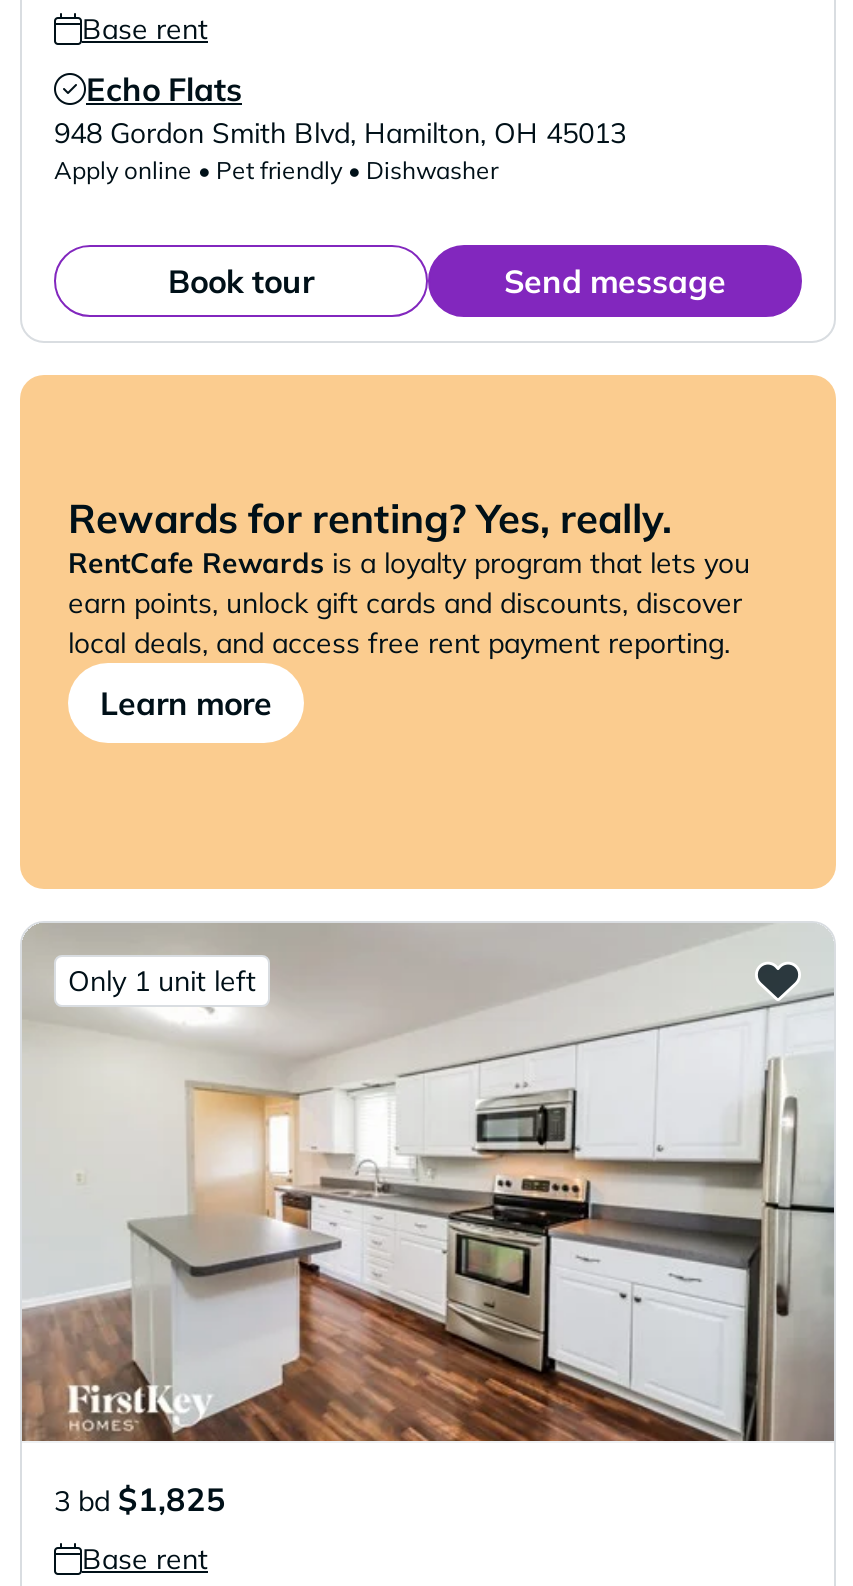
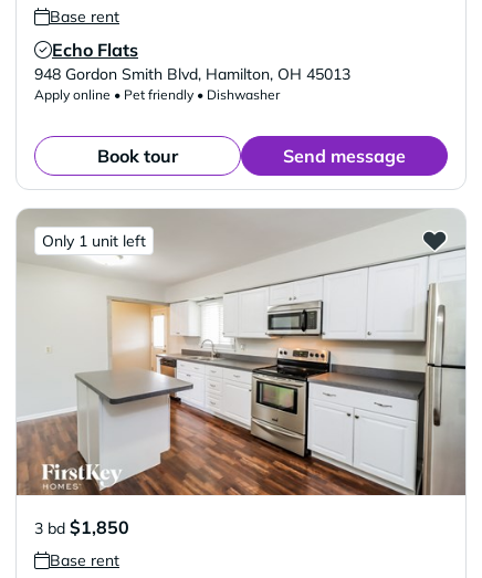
[20,375,836,889] [image] | Rewards for renting? Yes, really. | RentCafe Rewards is a loyalty program that lets you | earn points, unlock gift cards and discounts, discover | local deals, and access free rent payment reporting. | Learn more -> none
[54,1479,226,1519] 3 bd $1,825 -> [34,516,129,538] 3 bd $1,850

